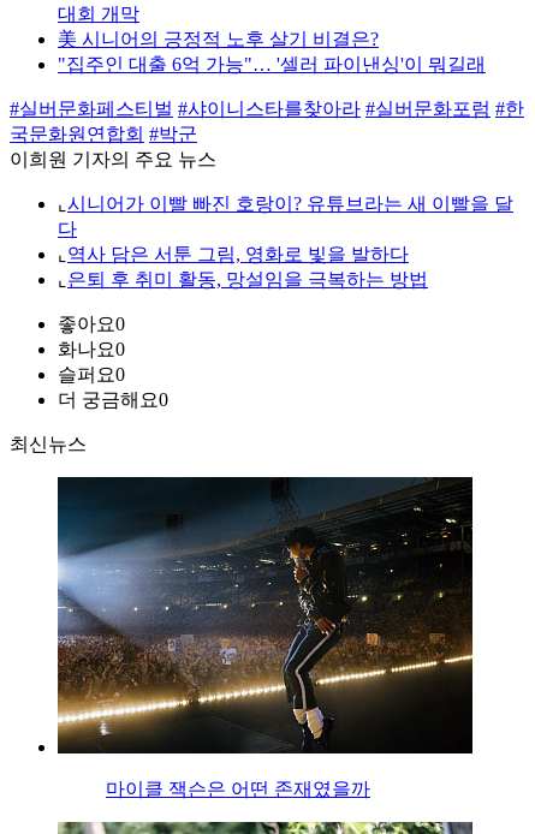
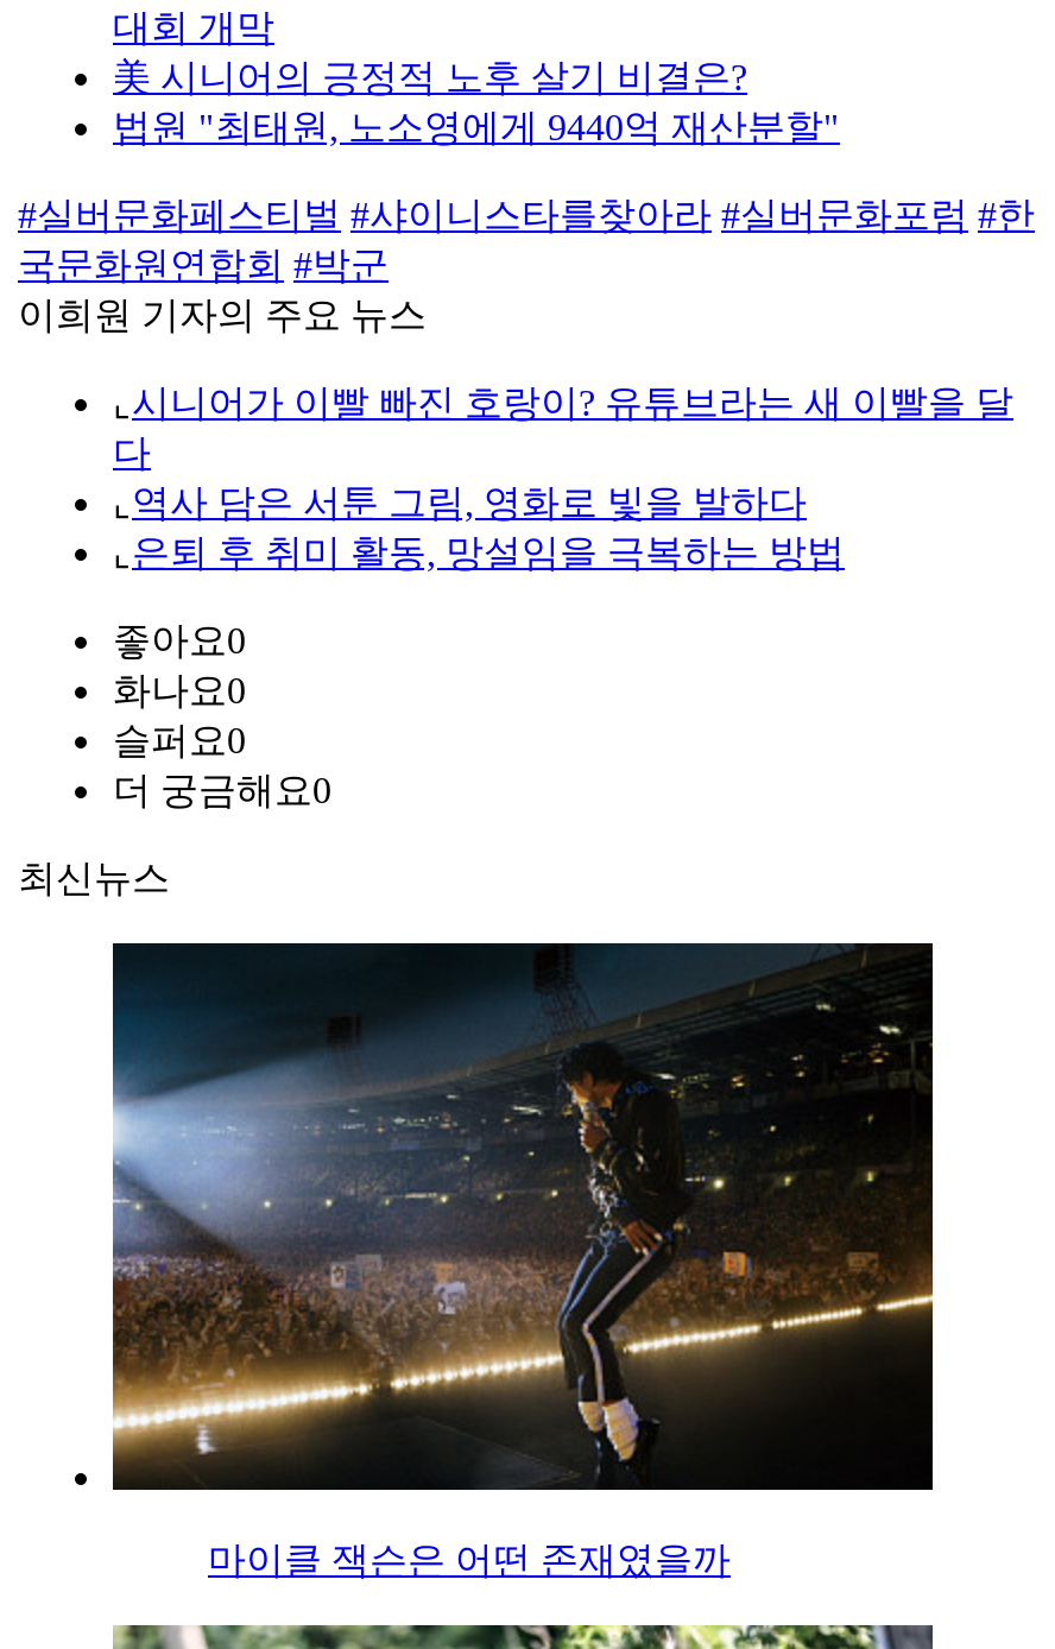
[58,55,486,75] "집주인 대출 6억 가능"… '셀러 파이낸싱'이 뭐길래 -> [113,108,840,148] 법원 "최태원, 노소영에게 9440억 재산분할"

